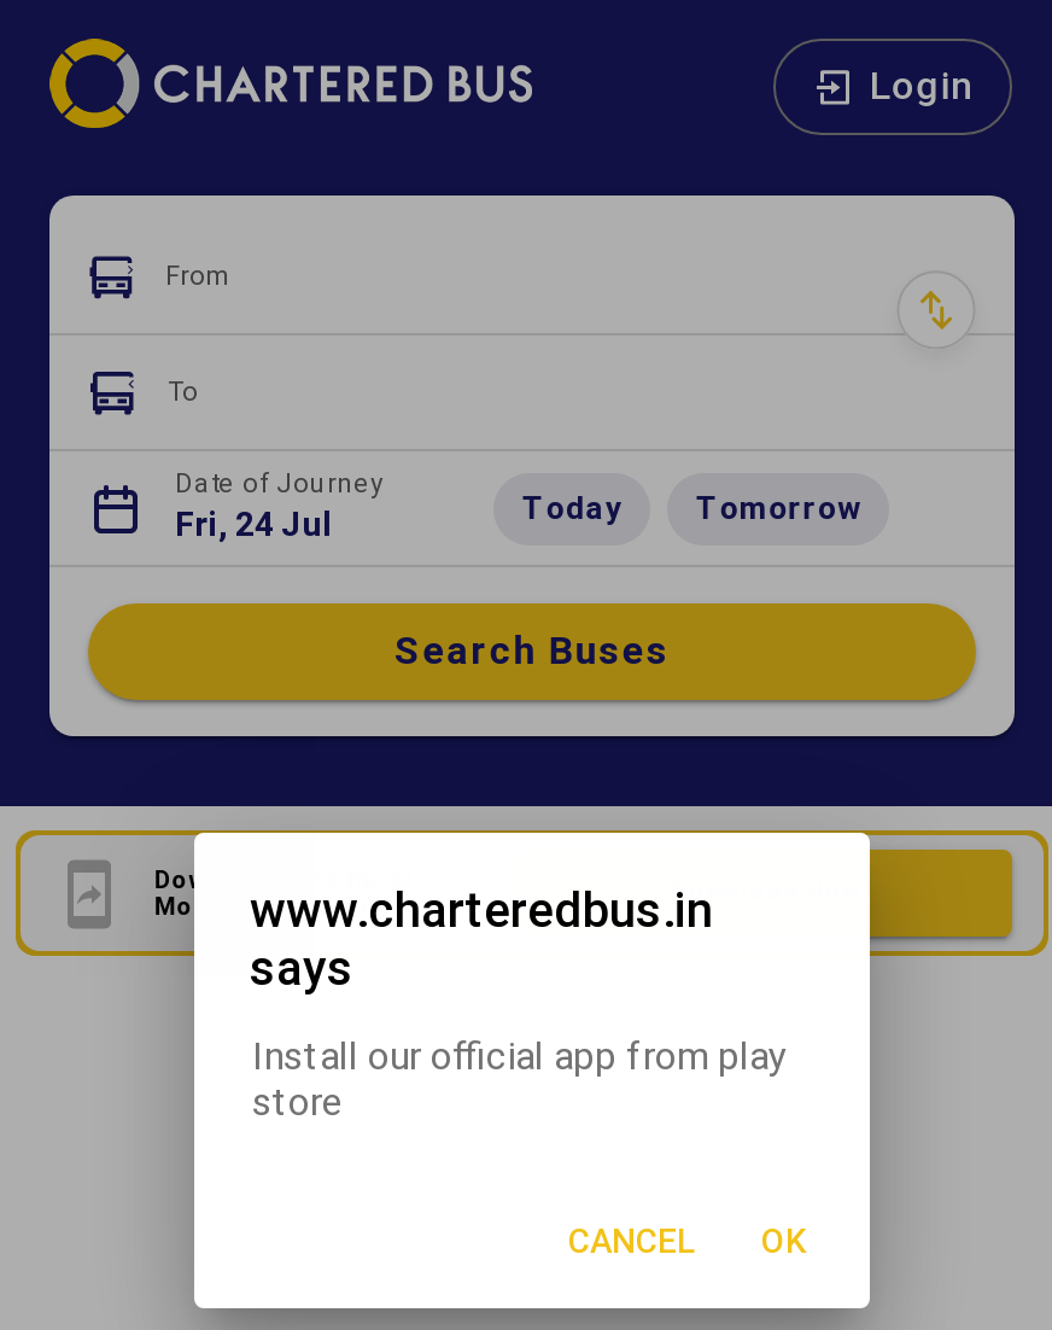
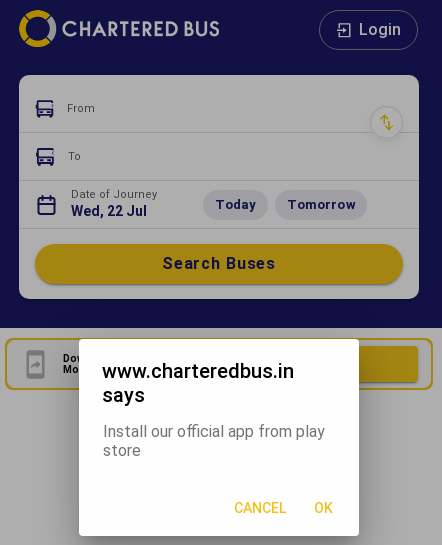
[175,504,332,543] Fri, 24 Jul -> [71,203,147,219] Wed, 22 Jul

